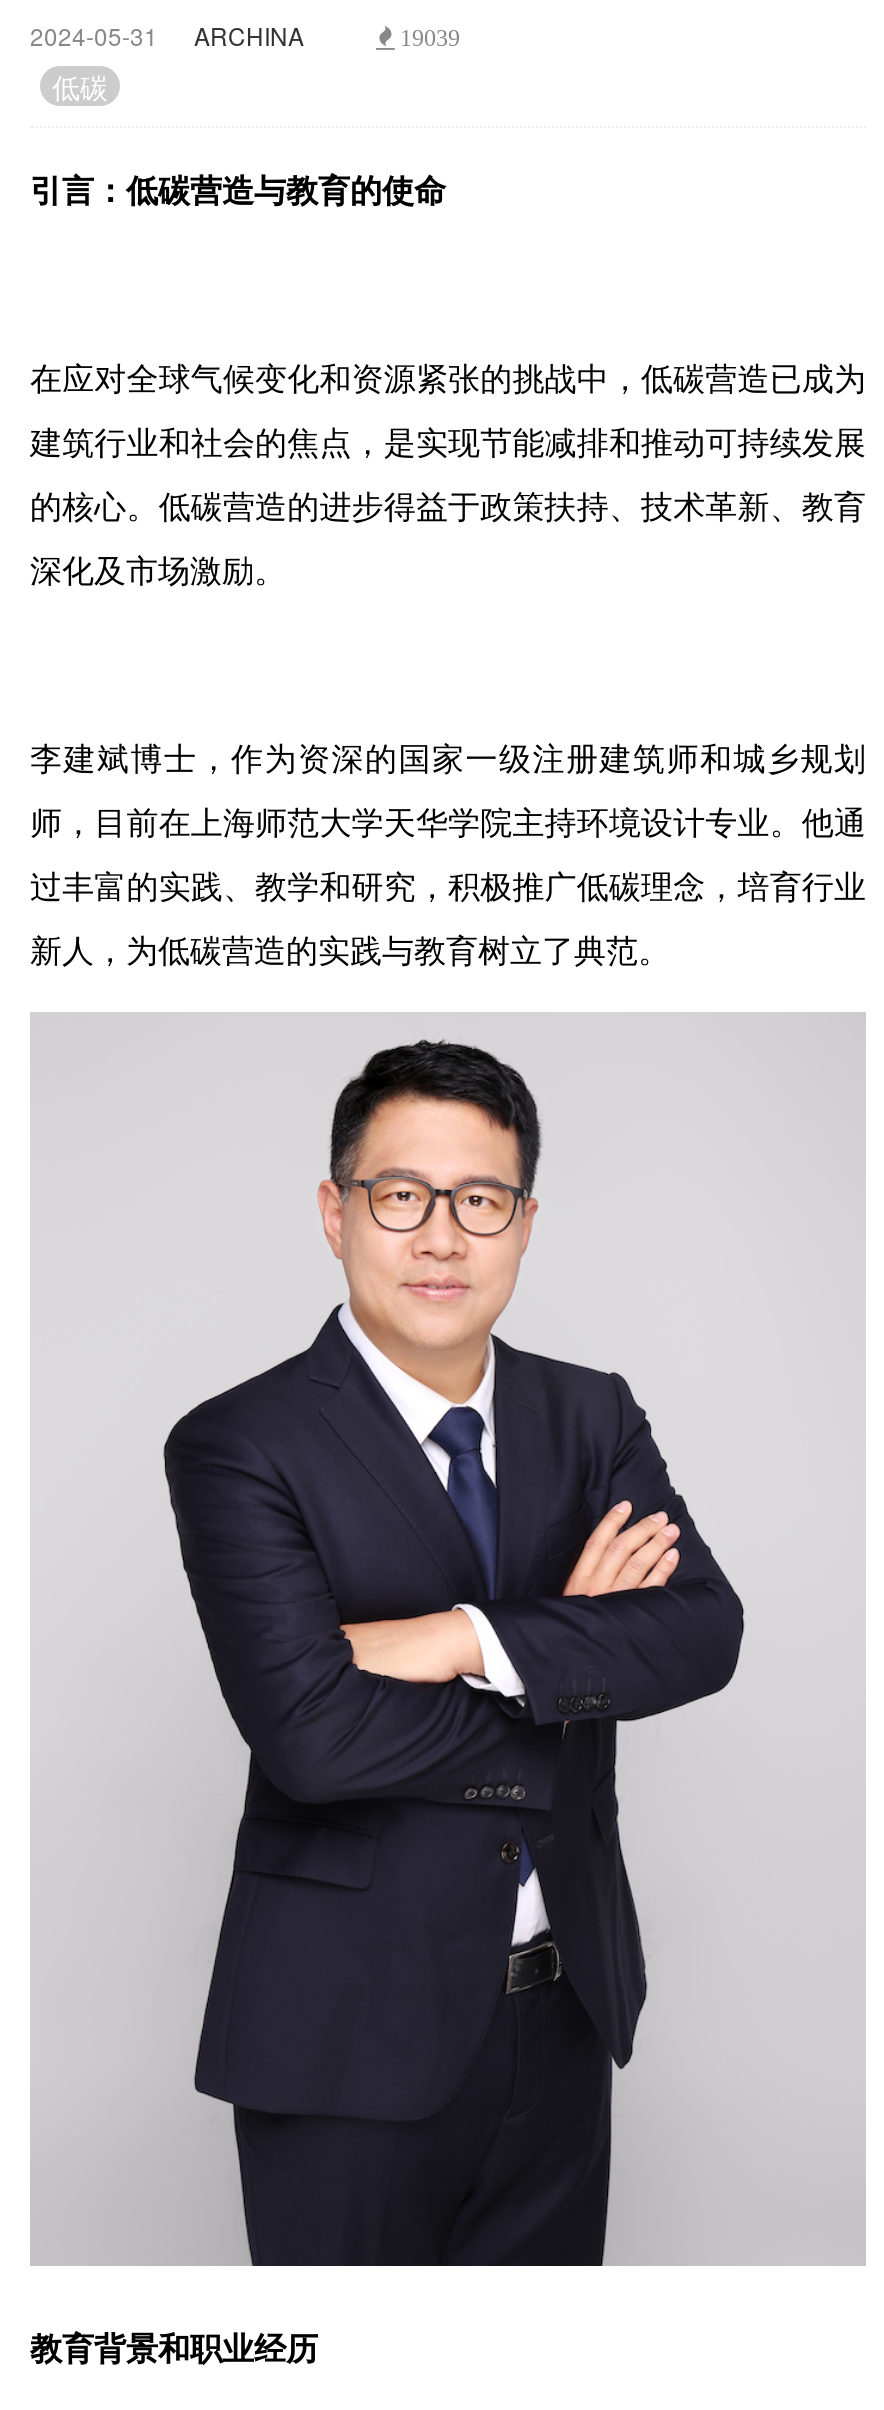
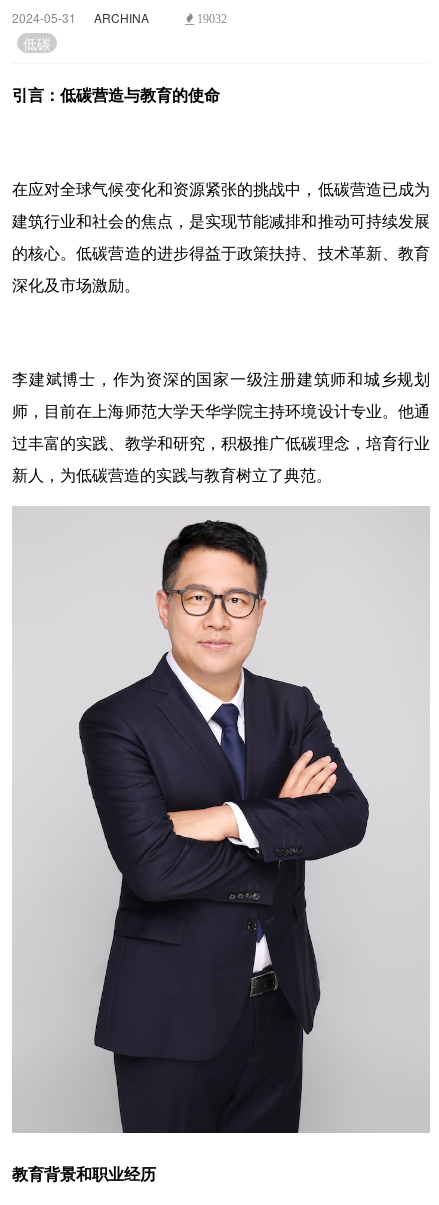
[394,25,460,49] 19039 -> [194,13,227,25] 19032

